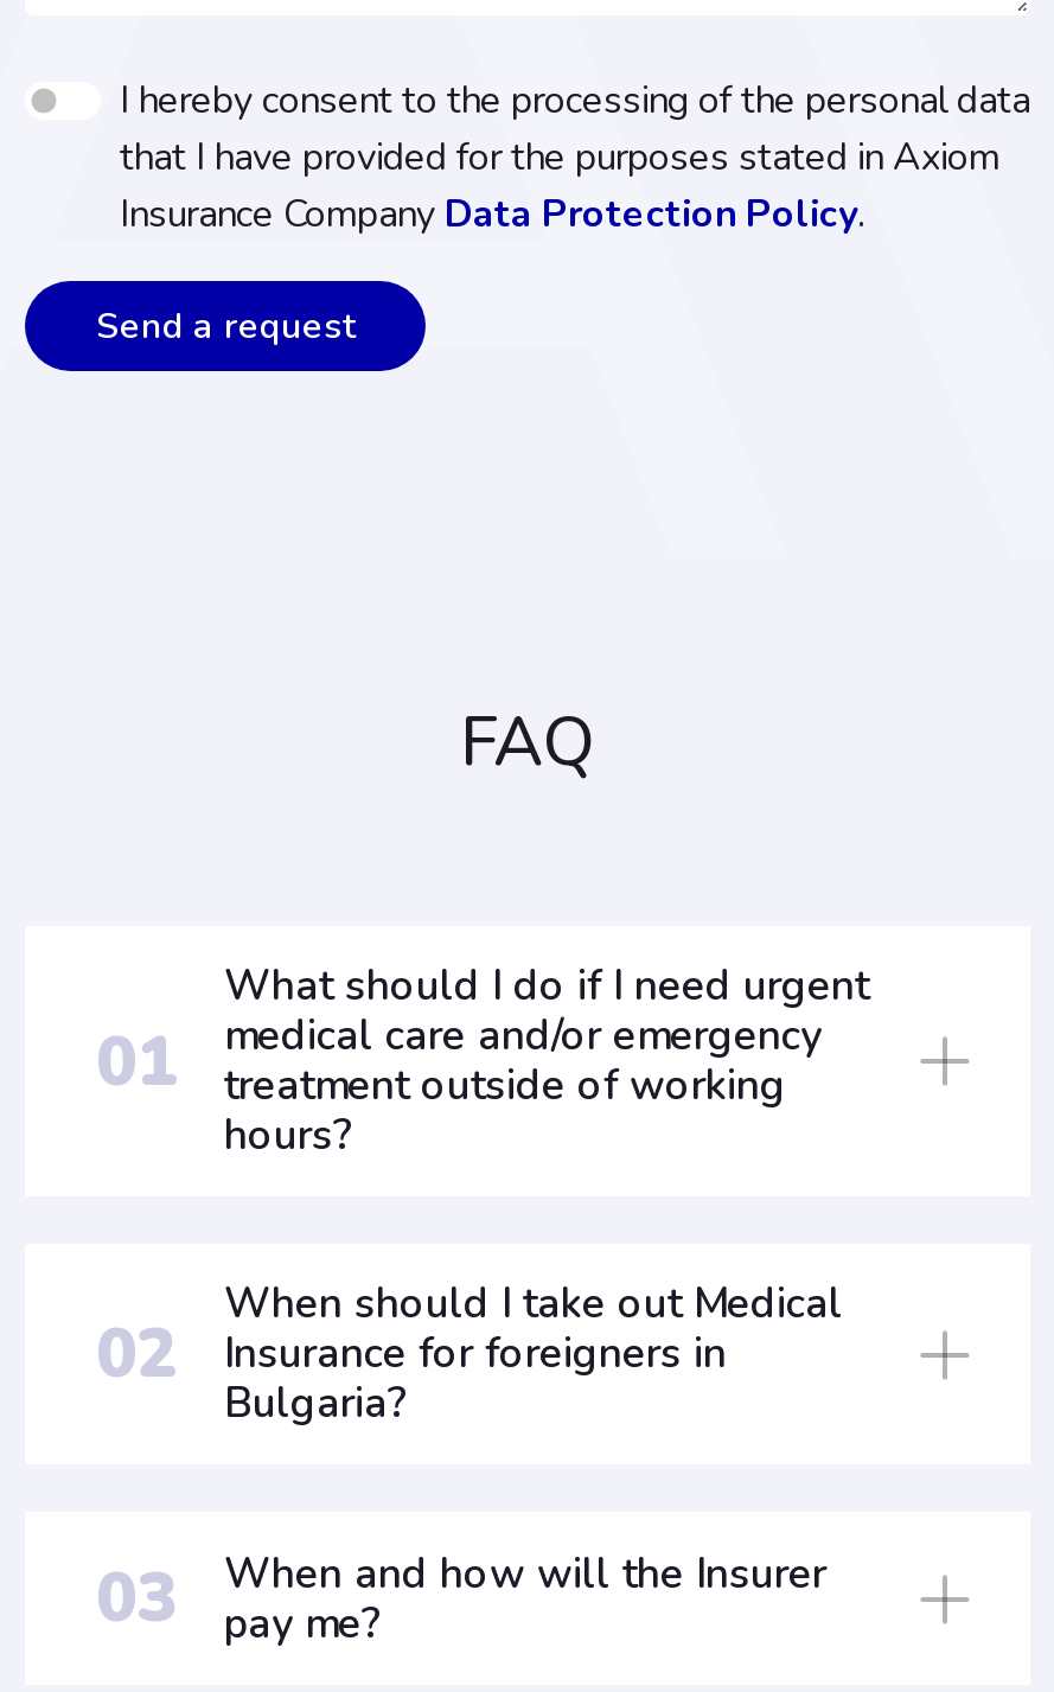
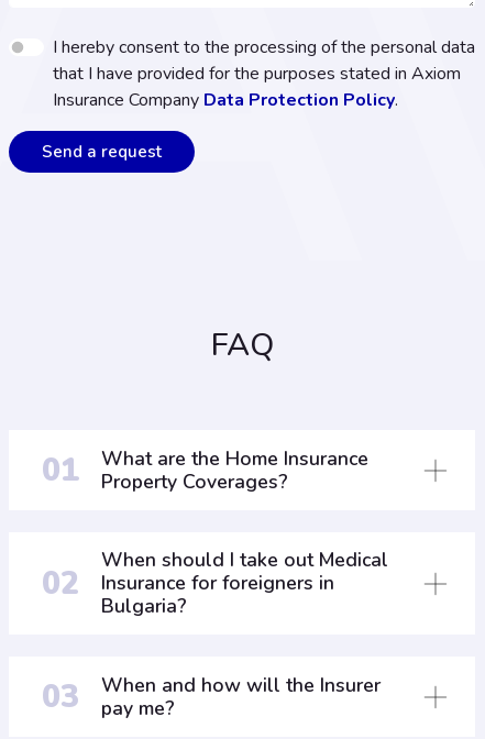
[224,958,869,1164] What should I do if I need urgent | medical care and/or emergency | treatment outside of working | hours? -> [101,445,368,495] What are the Home Insurance | Property Coverages?

